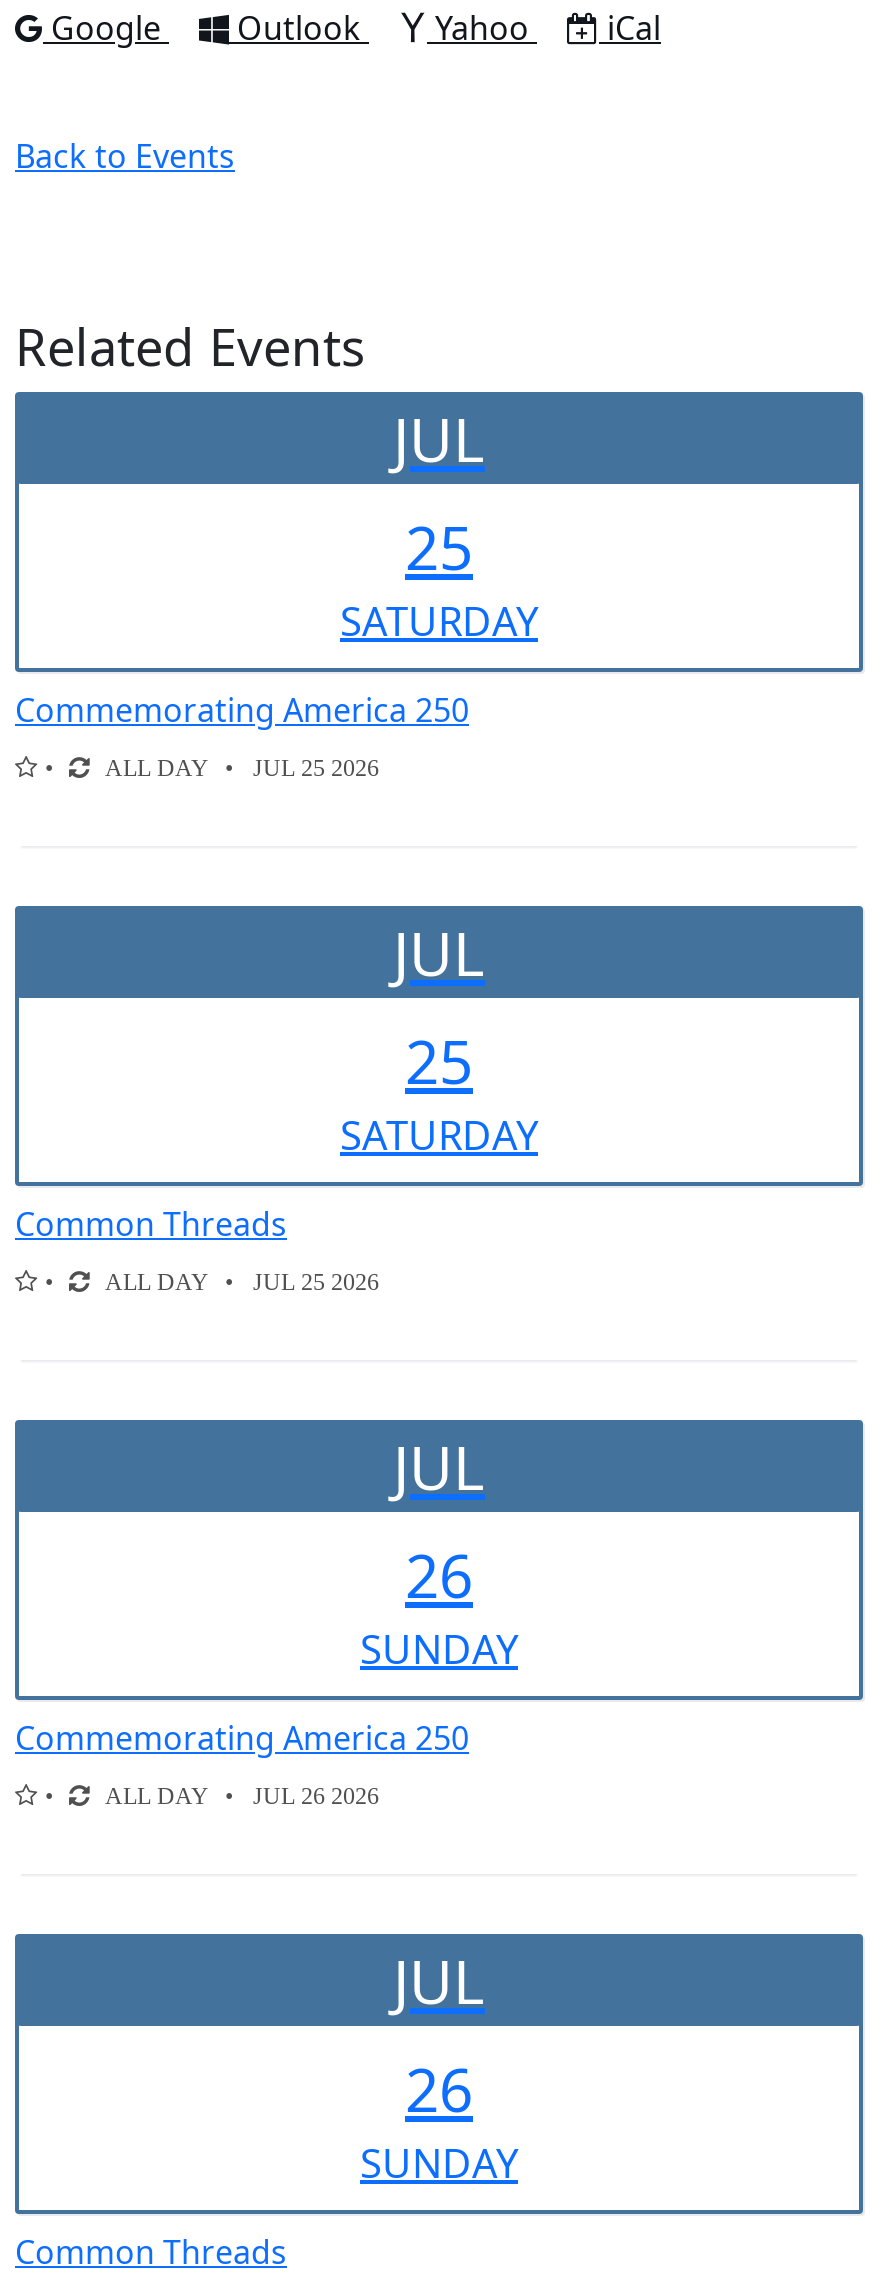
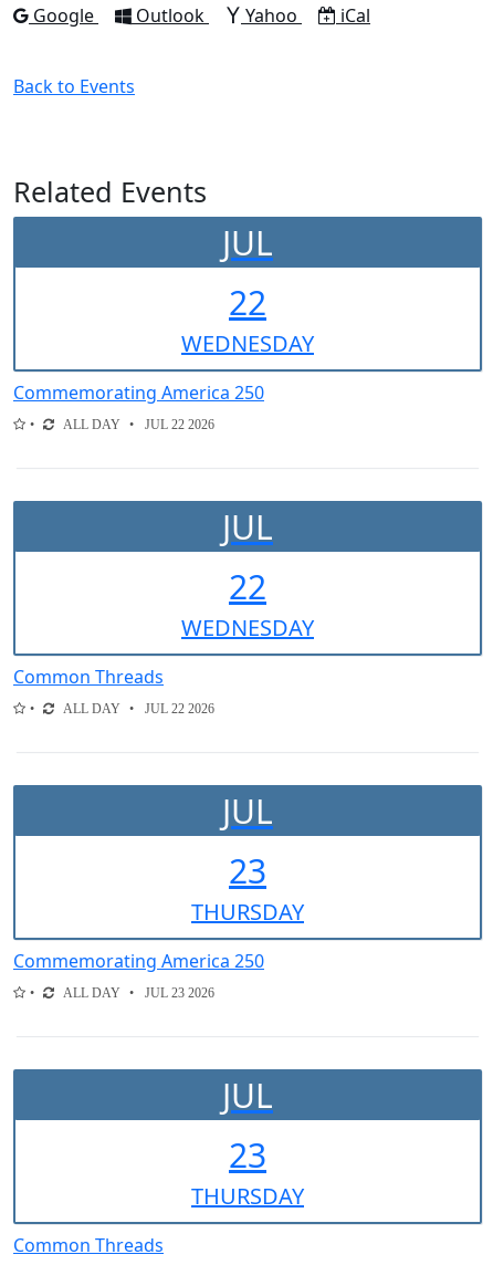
[340,506,538,648] 25 | SATURDAY -> [181,280,314,358] 22 | WEDNESDAY
[105,755,379,783] ALL DAY JUL 25 2026 -> [63,417,214,433] ALL DAY JUL 22 2026
[340,1020,538,1162] 25 | SATURDAY -> [181,564,314,642] 22 | WEDNESDAY
[105,1269,379,1297] ALL DAY JUL 25 2026 -> [63,701,214,717] ALL DAY JUL 22 2026
[360,1534,518,1676] 26 | SUNDAY -> [191,848,304,927] 23 | THURSDAY
[105,1783,379,1811] ALL DAY JUL 26 2026 -> [63,986,214,1001] ALL DAY JUL 23 2026
[360,2048,518,2190] 26 | SUNDAY -> [191,1132,304,1211] 23 | THURSDAY

